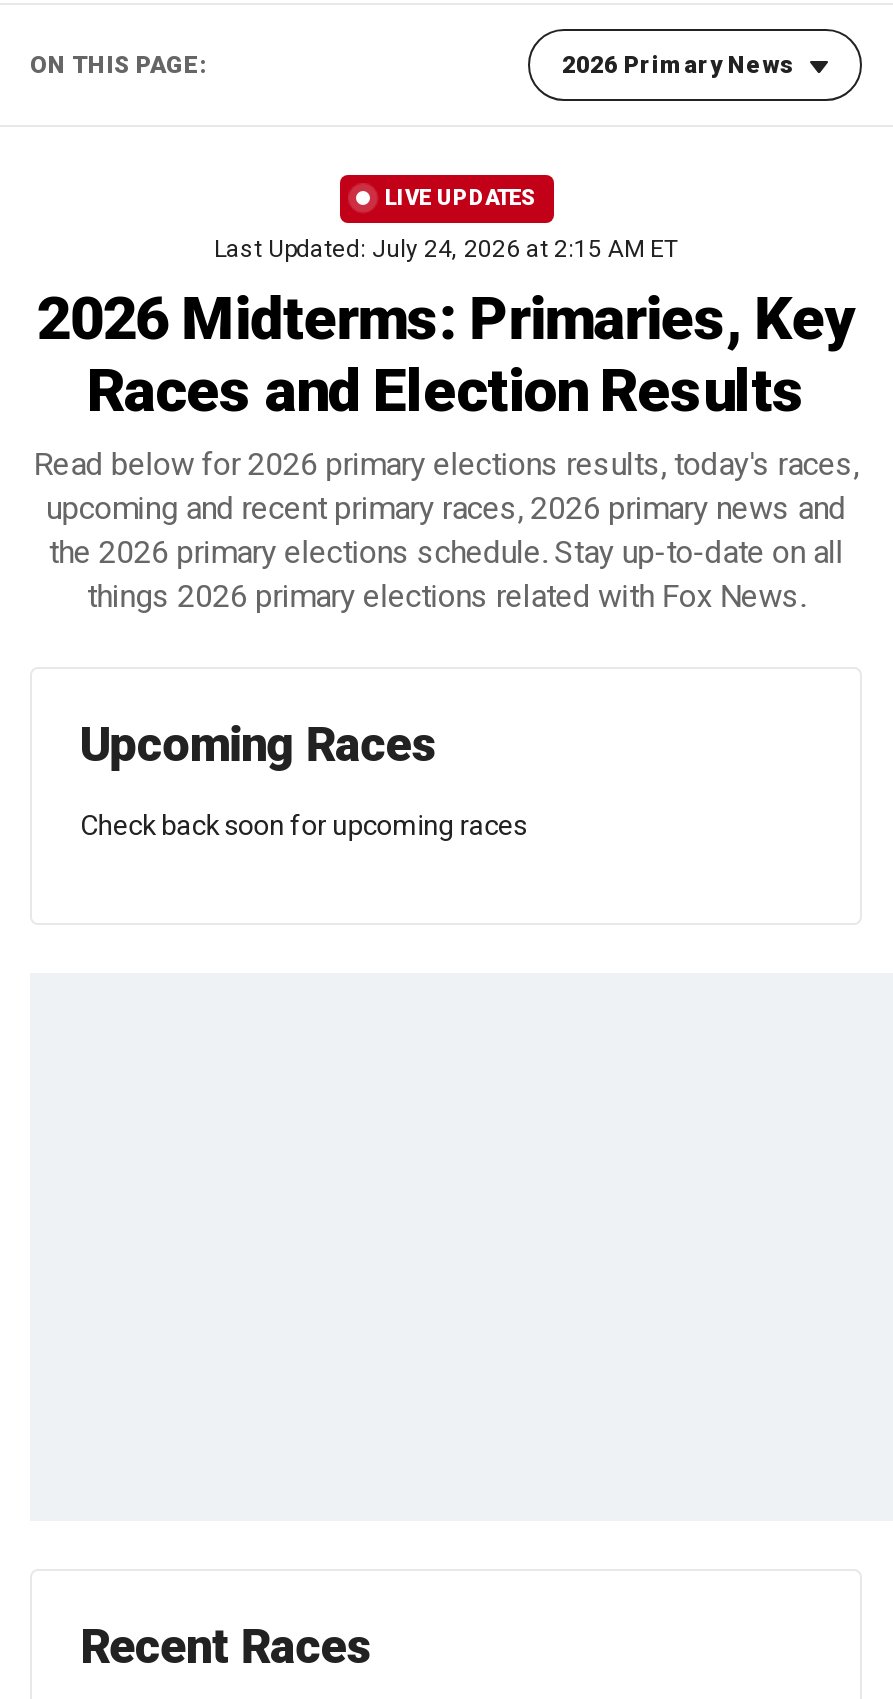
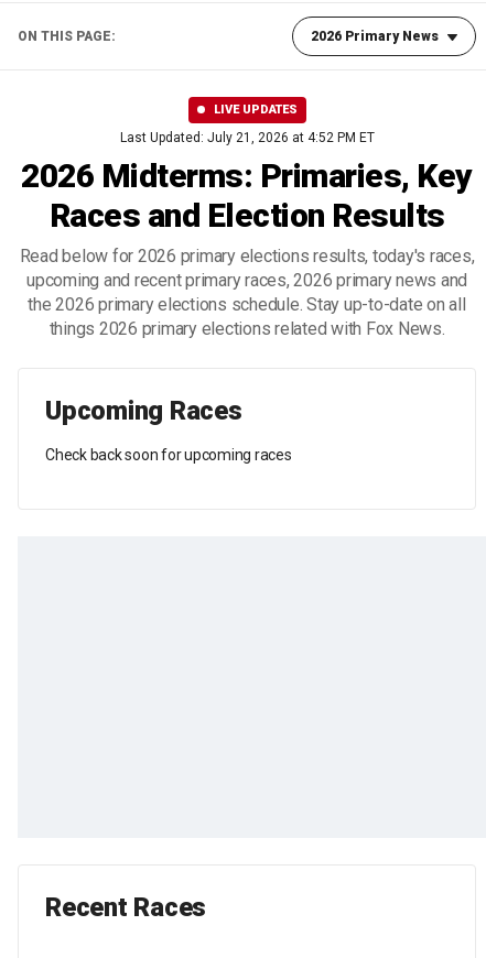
[214,235,678,263] Last Updated: July 24, 2026 at 2:15 AM ET -> [120,130,374,145] Last Updated: July 21, 2026 at 4:52 PM ET

